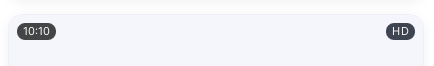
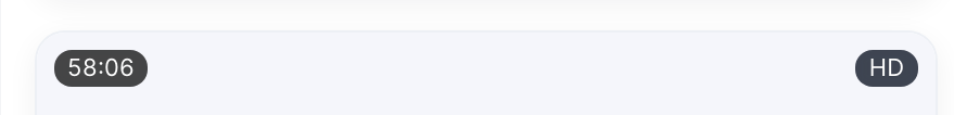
[23,24,50,38] 10:10 -> [67,51,135,82] 58:06

